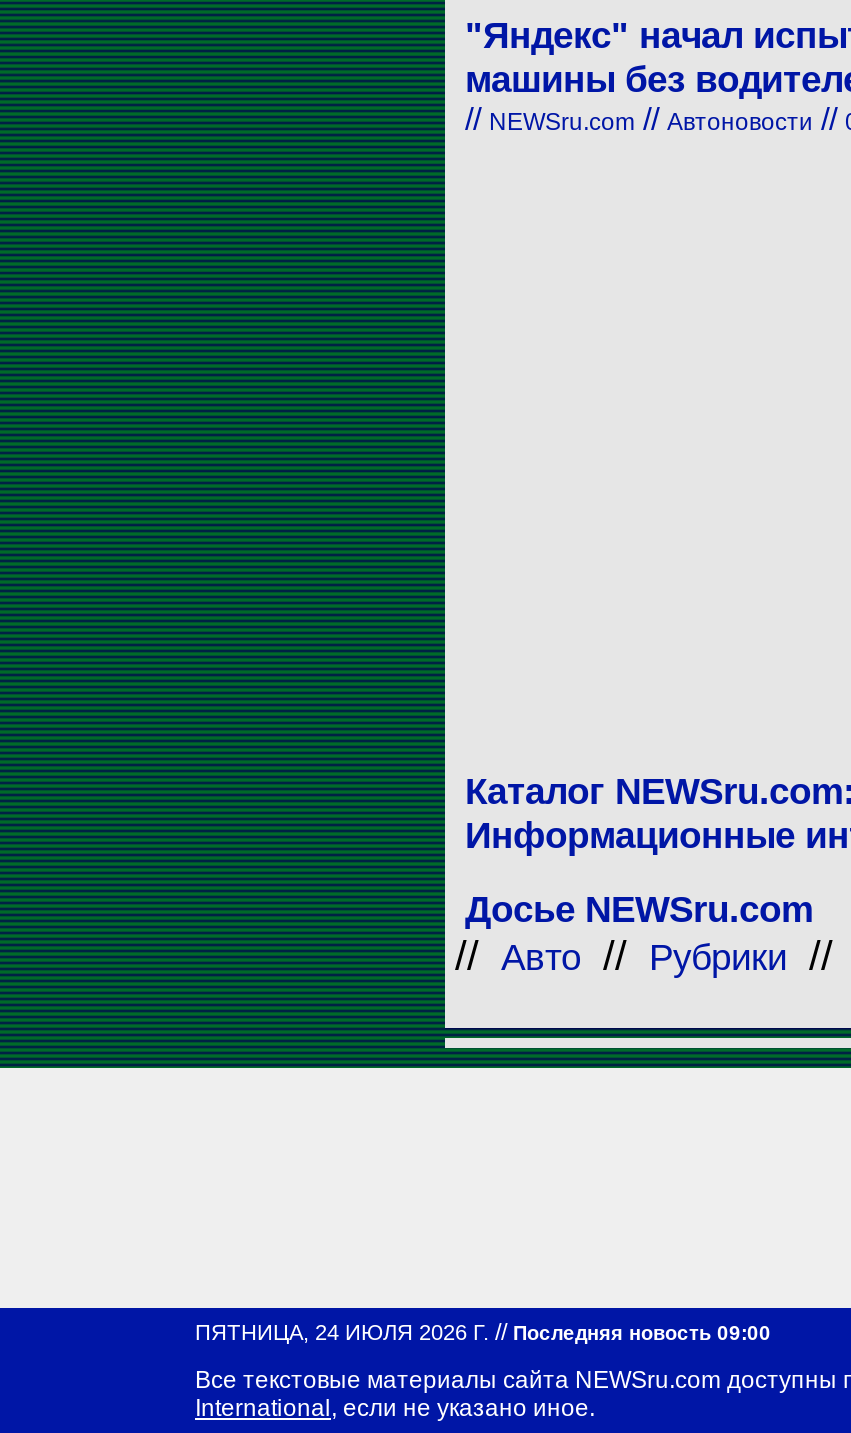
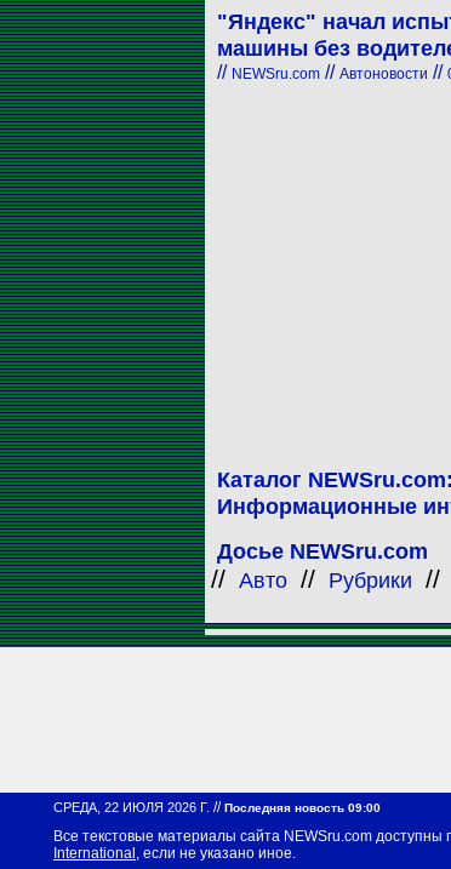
[195,1318,771,1346] ПЯТНИЦА, 24 ИЮЛЯ 2026 Г. // Последняя новость 09:00 -> [53,799,381,816] СРЕДА, 22 ИЮЛЯ 2026 Г. // Последняя новость 09:00

